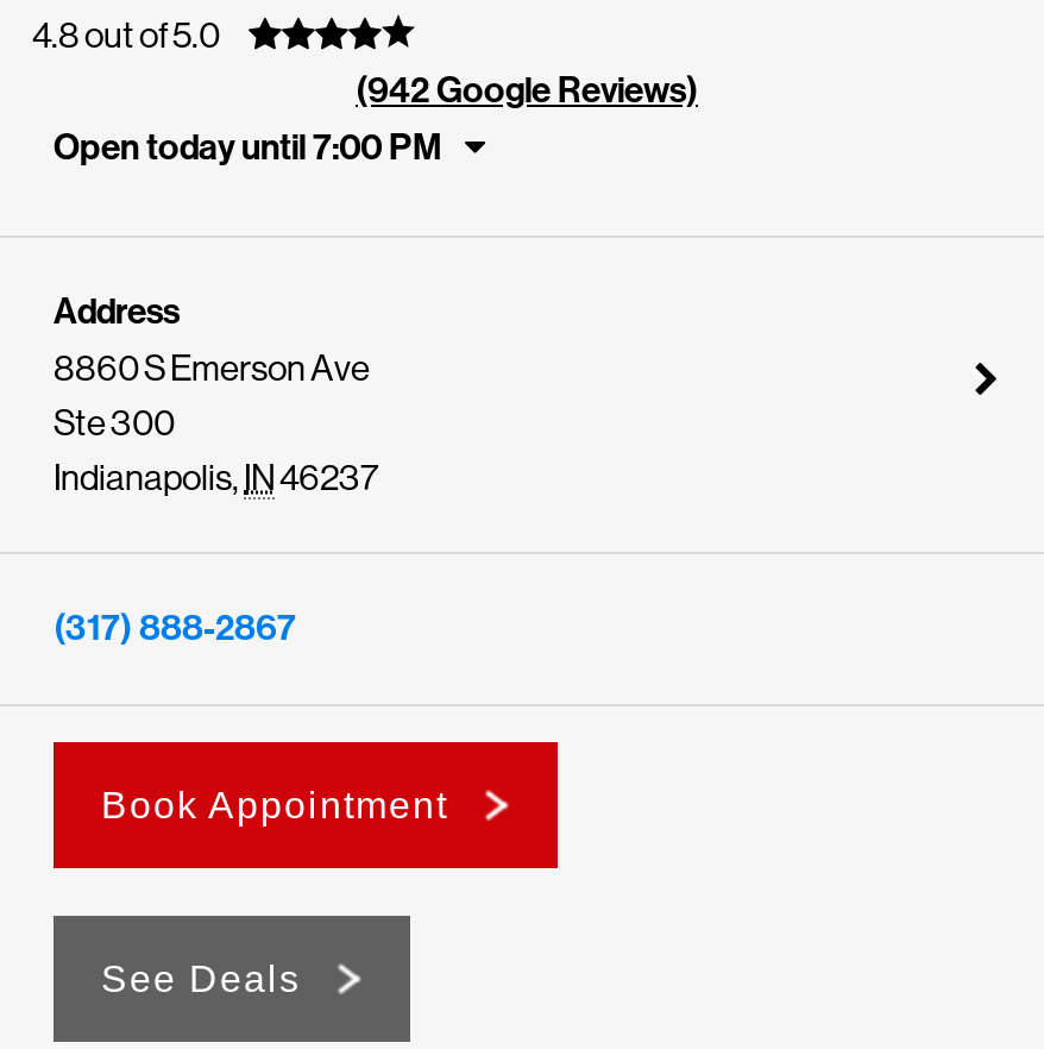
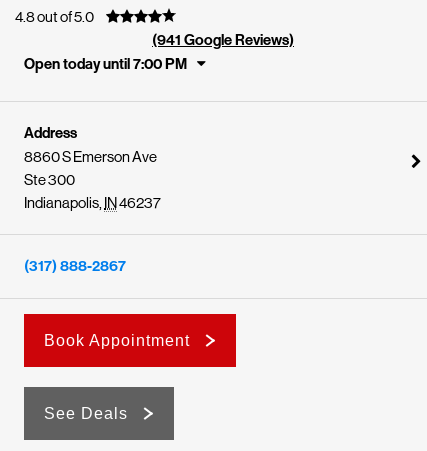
[356,69,698,112] (942 Google Reviews) -> [152,31,294,49] (941 Google Reviews)

